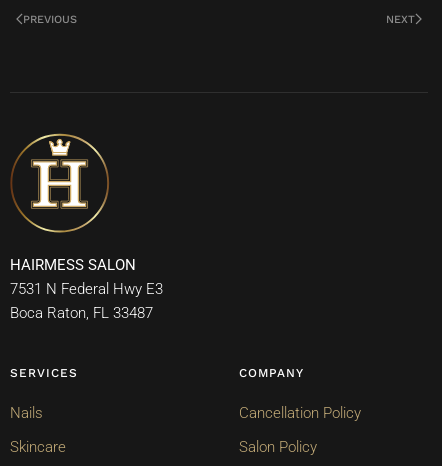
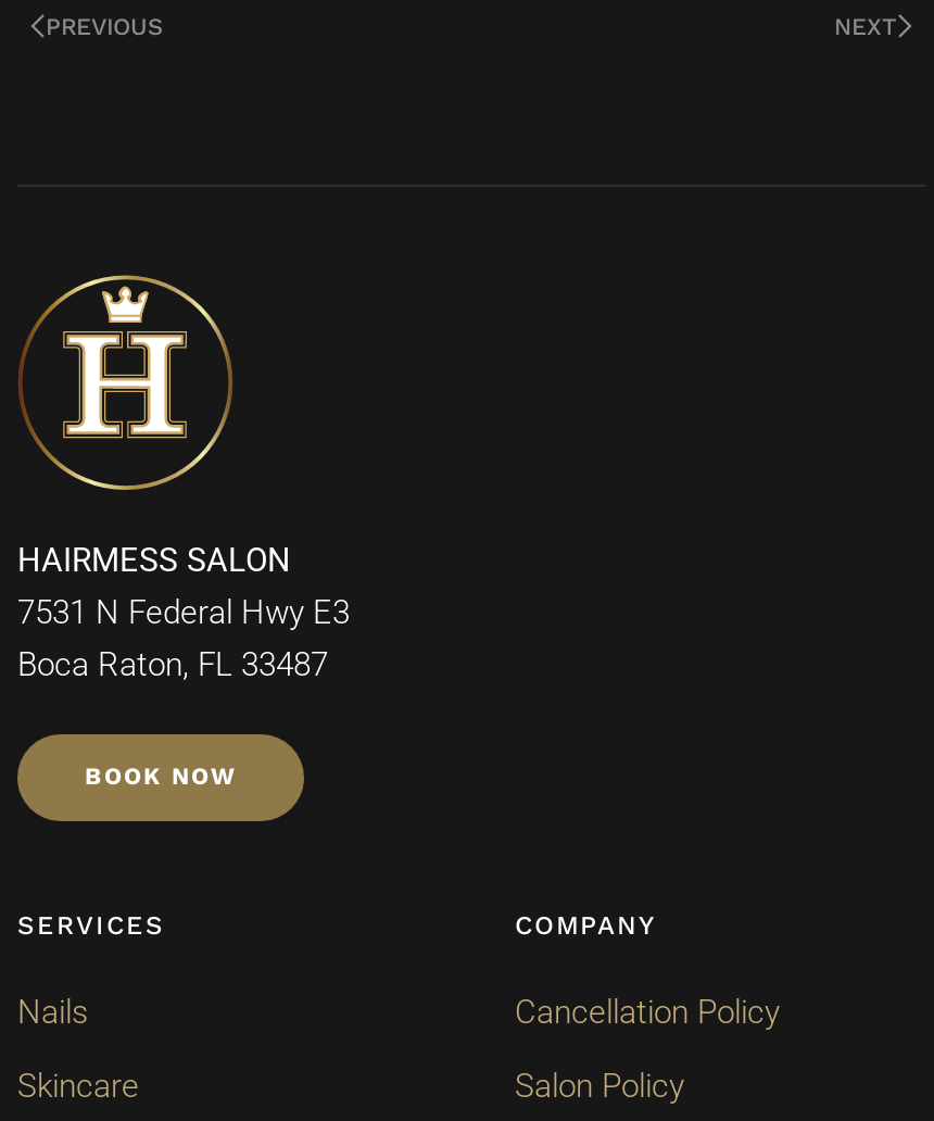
none -> [85,764,237,792] BOOK NOW

